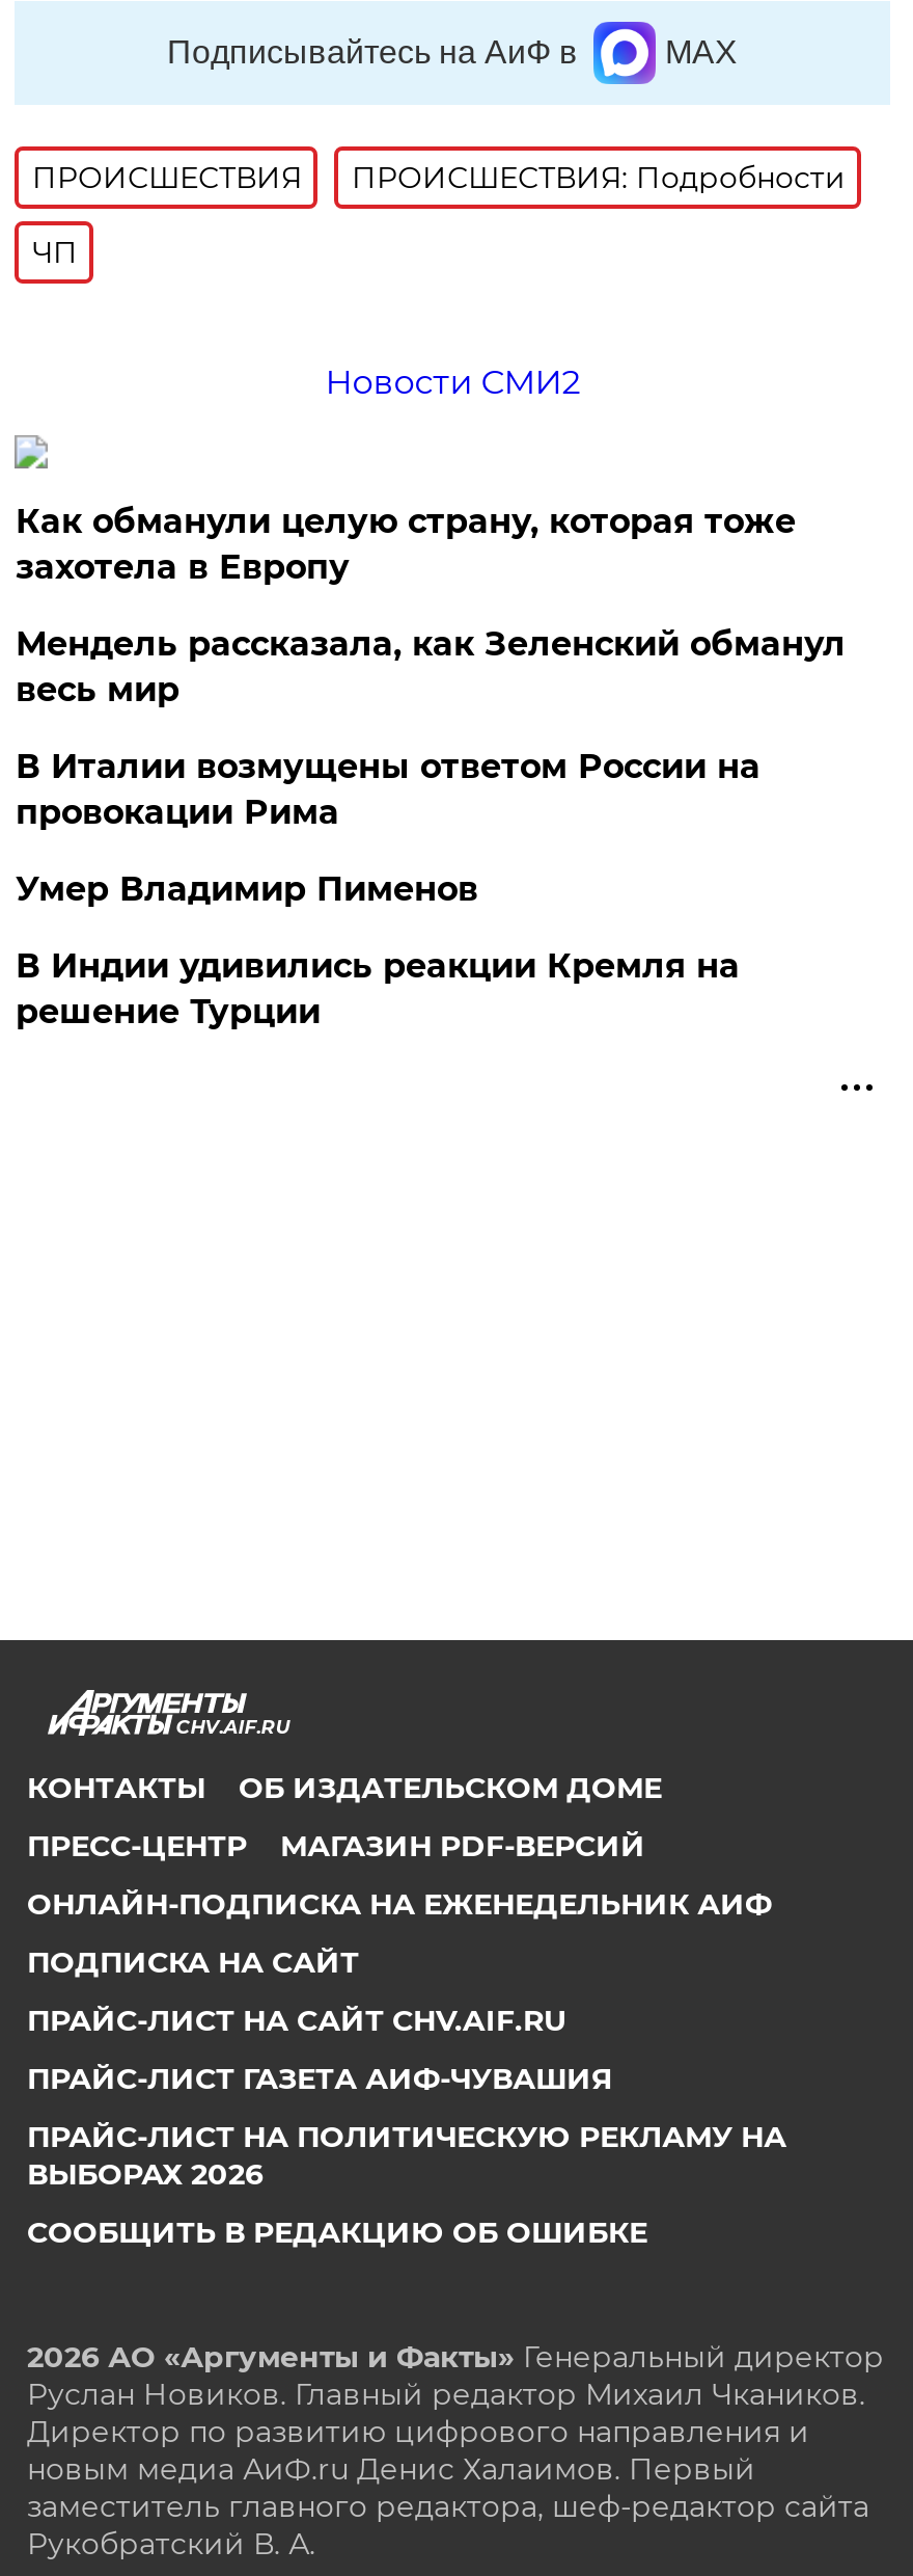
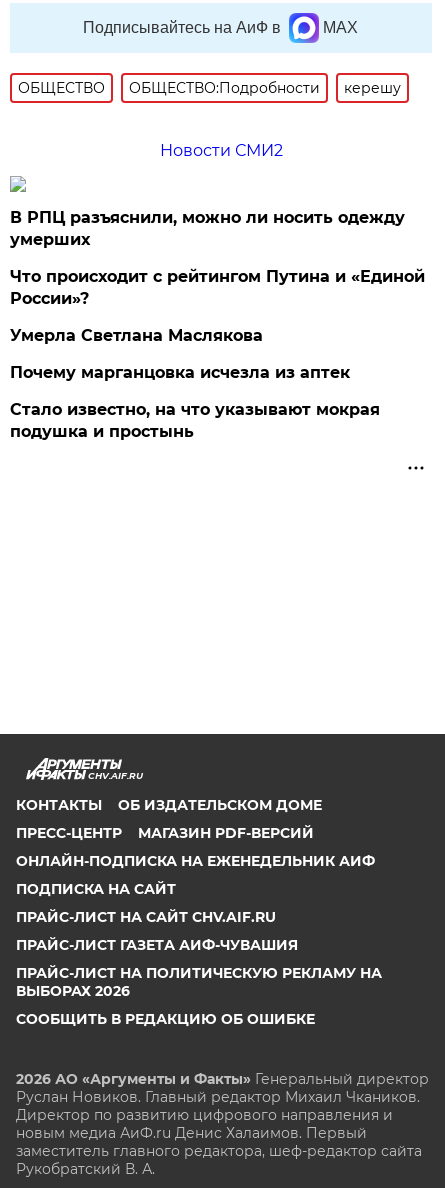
[32,159,845,272] ПРОИСШЕСТВИЯ | ПРОИСШЕСТВИЯ: Подробности | ЧП -> [18,79,401,97] ОБЩЕСТВО | ОБЩЕСТВО:Подробности | керешу
[15,502,796,587] Как обманули целую страну, которая тоже | захотела в Европу -> [10,208,405,249] В РПЦ разъяснили, можно ли носить одежду | умерших
[15,625,845,710] Мендель рассказала, как Зеленский обманул | весь мир -> [10,267,425,308] Что происходит с рейтингом Путина и «Единой | России»?
[15,747,760,832] В Италии возмущены ответом России на | провокации Рима -> [10,326,263,345] Умерла Светлана Маслякова
[15,870,478,909] Умер Владимир Пименов -> [10,363,350,382] Почему марганцовка исчезла из аптек
[15,947,740,1032] В Индии удивились реакции Кремля на | решение Турции -> [10,400,380,441] Стало известно, на что указывают мокрая | подушка и простынь

